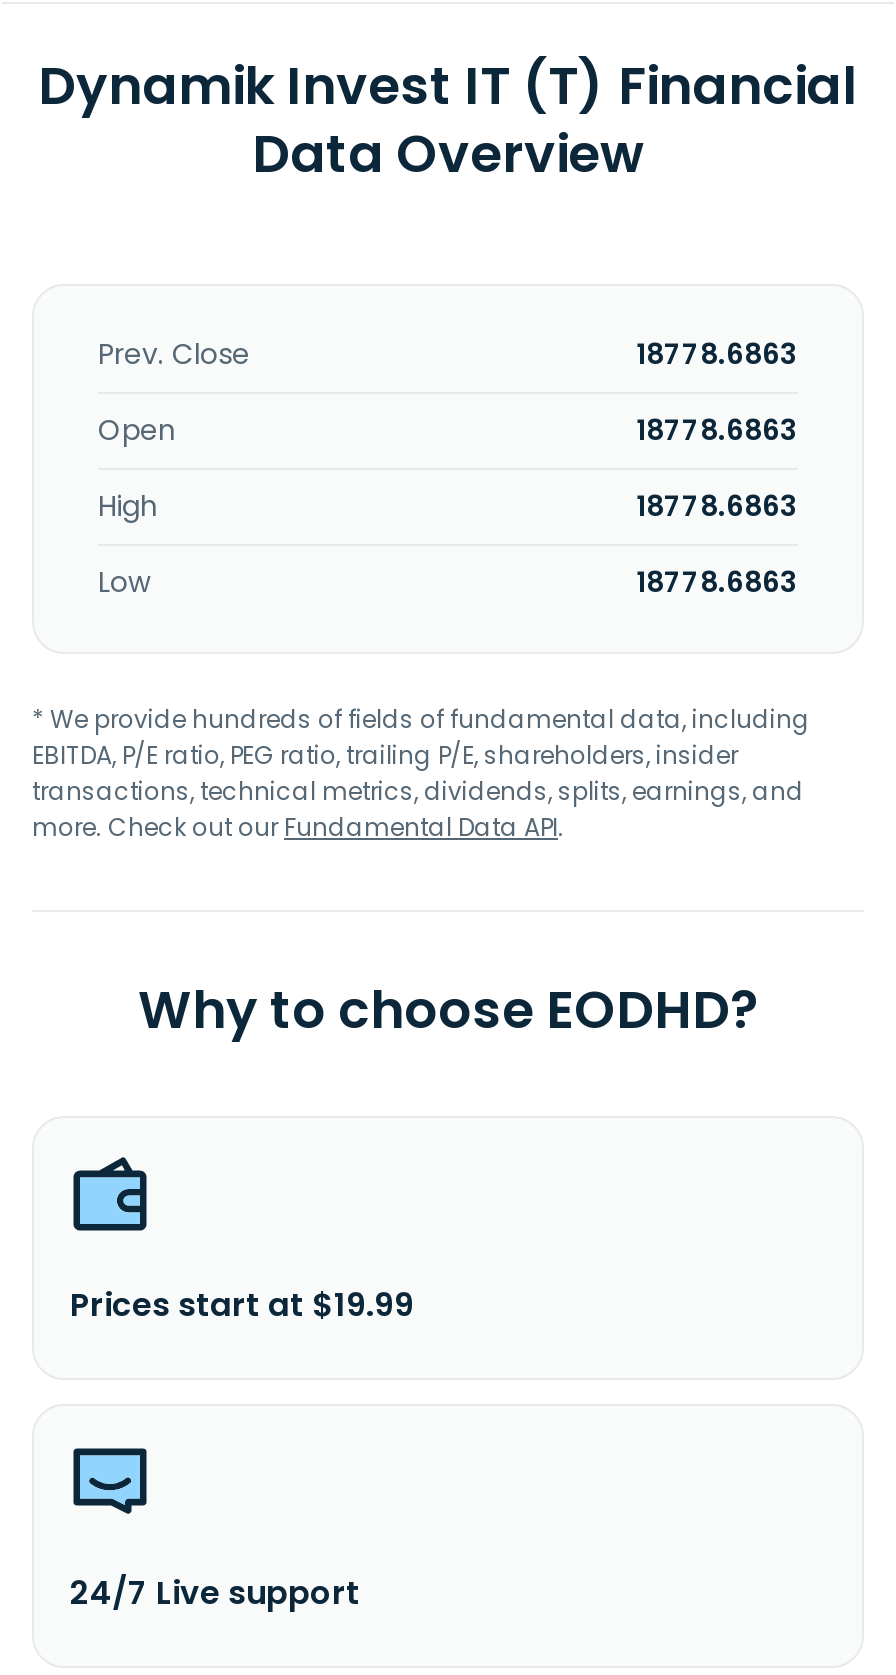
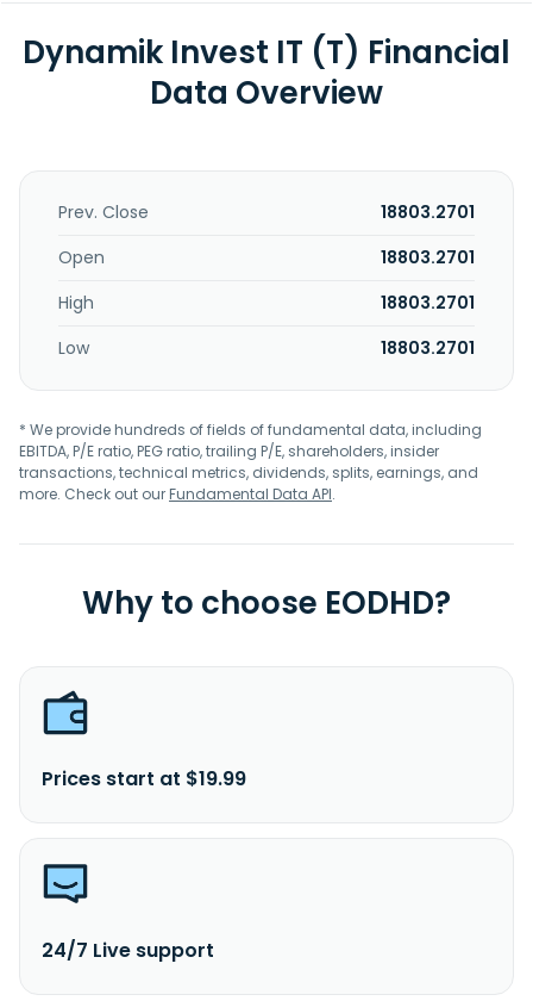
[636,334,798,374] 18778.6863 -> [381,200,475,224] 18803.2701
[636,410,798,450] 18778.6863 -> [381,245,475,269] 18803.2701
[636,486,798,526] 18778.6863 -> [381,291,475,315] 18803.2701
[636,562,798,602] 18778.6863 -> [381,336,475,360] 18803.2701

